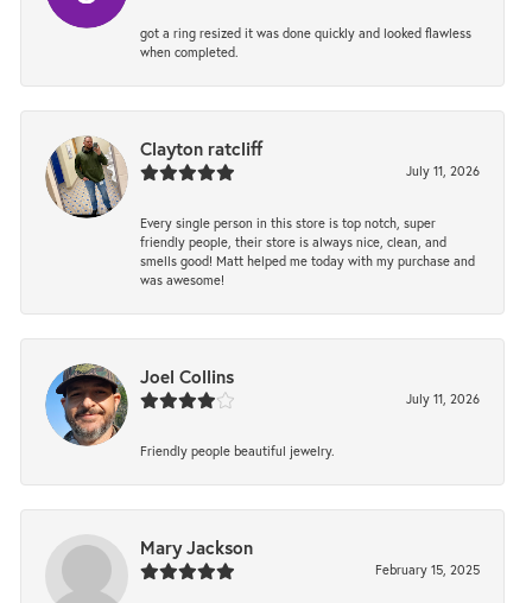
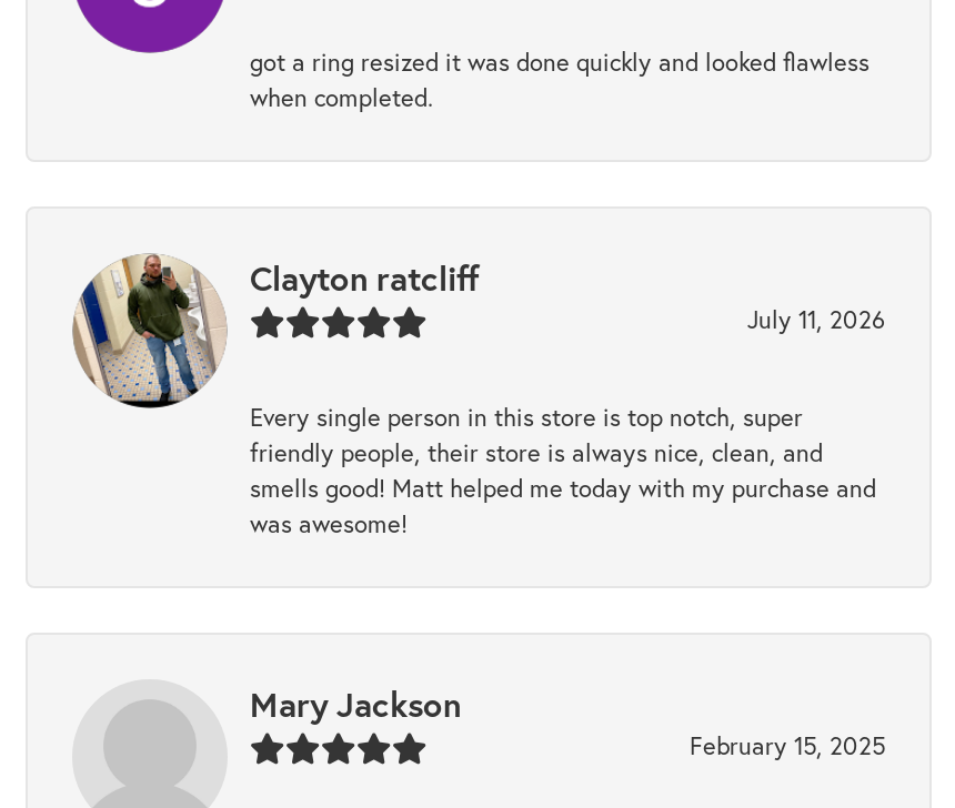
[45,363,480,460] [image] | Joel Collins | July 11, 2026 | Friendly people beautiful jewelry. -> none

